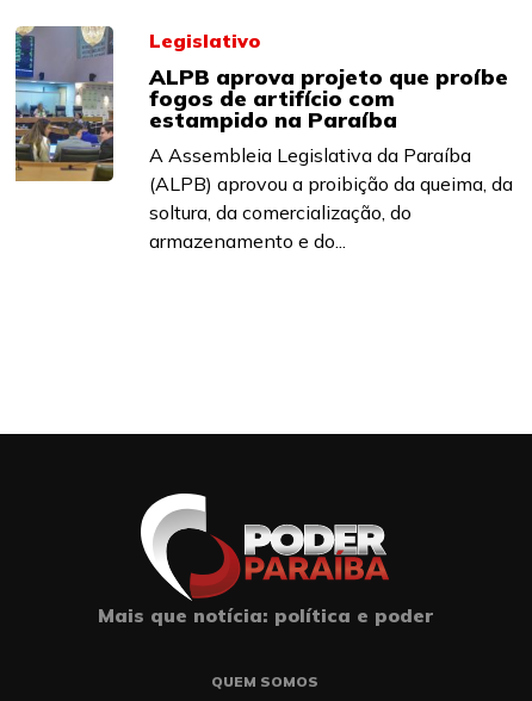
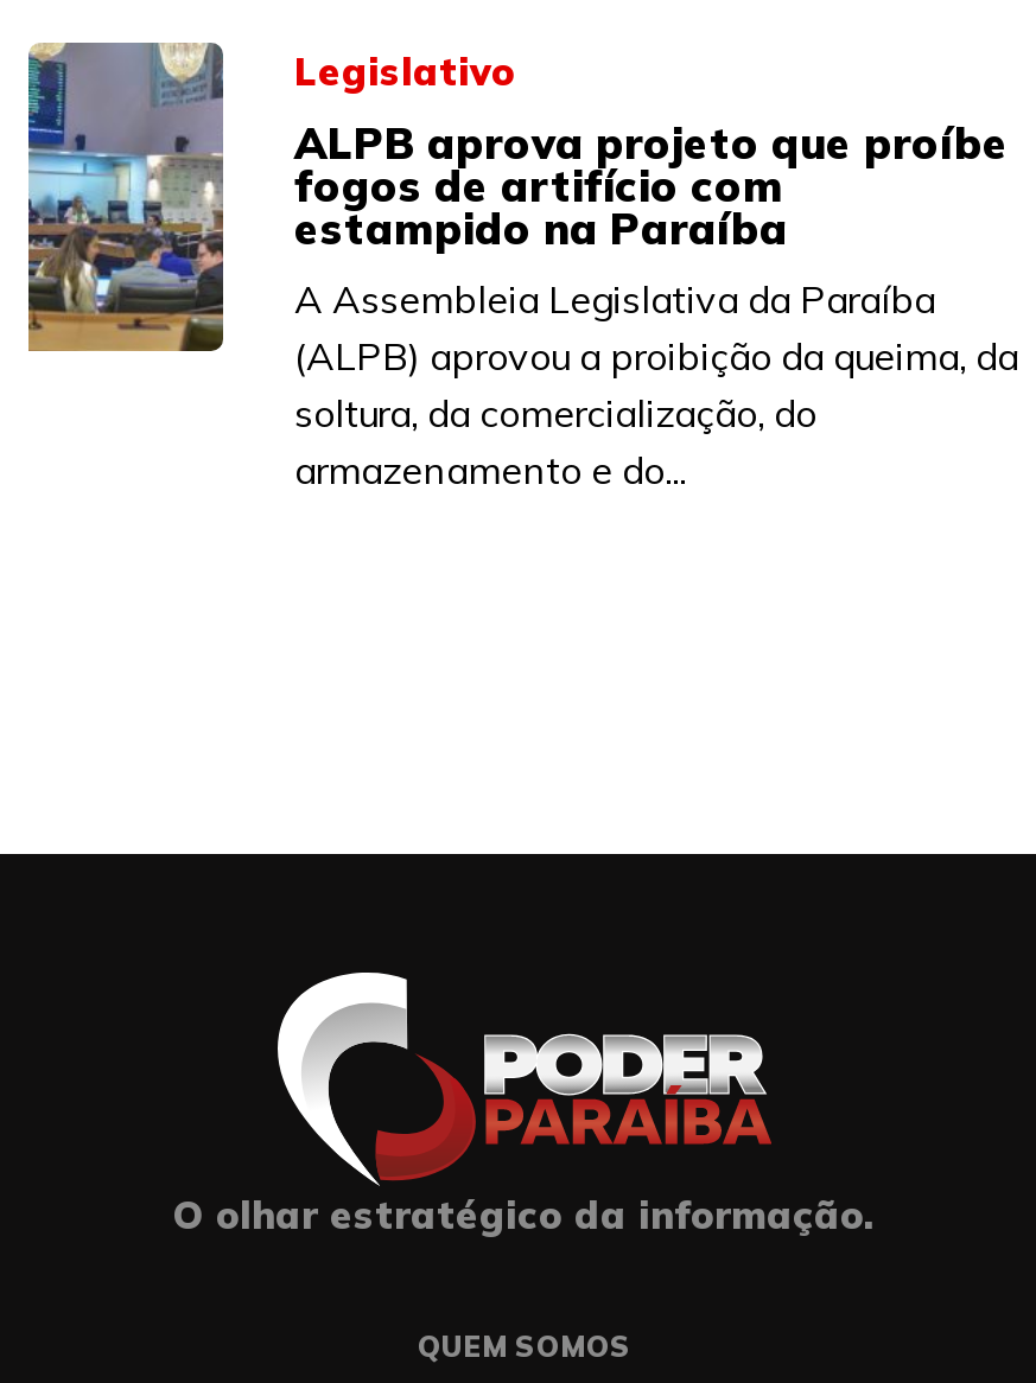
[97,603,432,627] Mais que notícia: política e poder -> [173,1191,876,1238] O olhar estratégico da informação.

